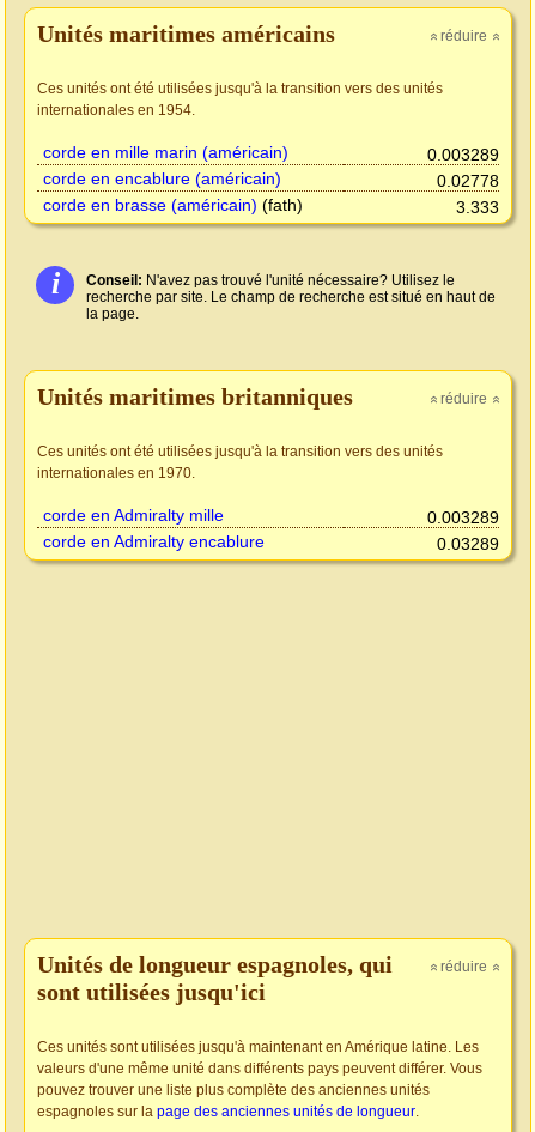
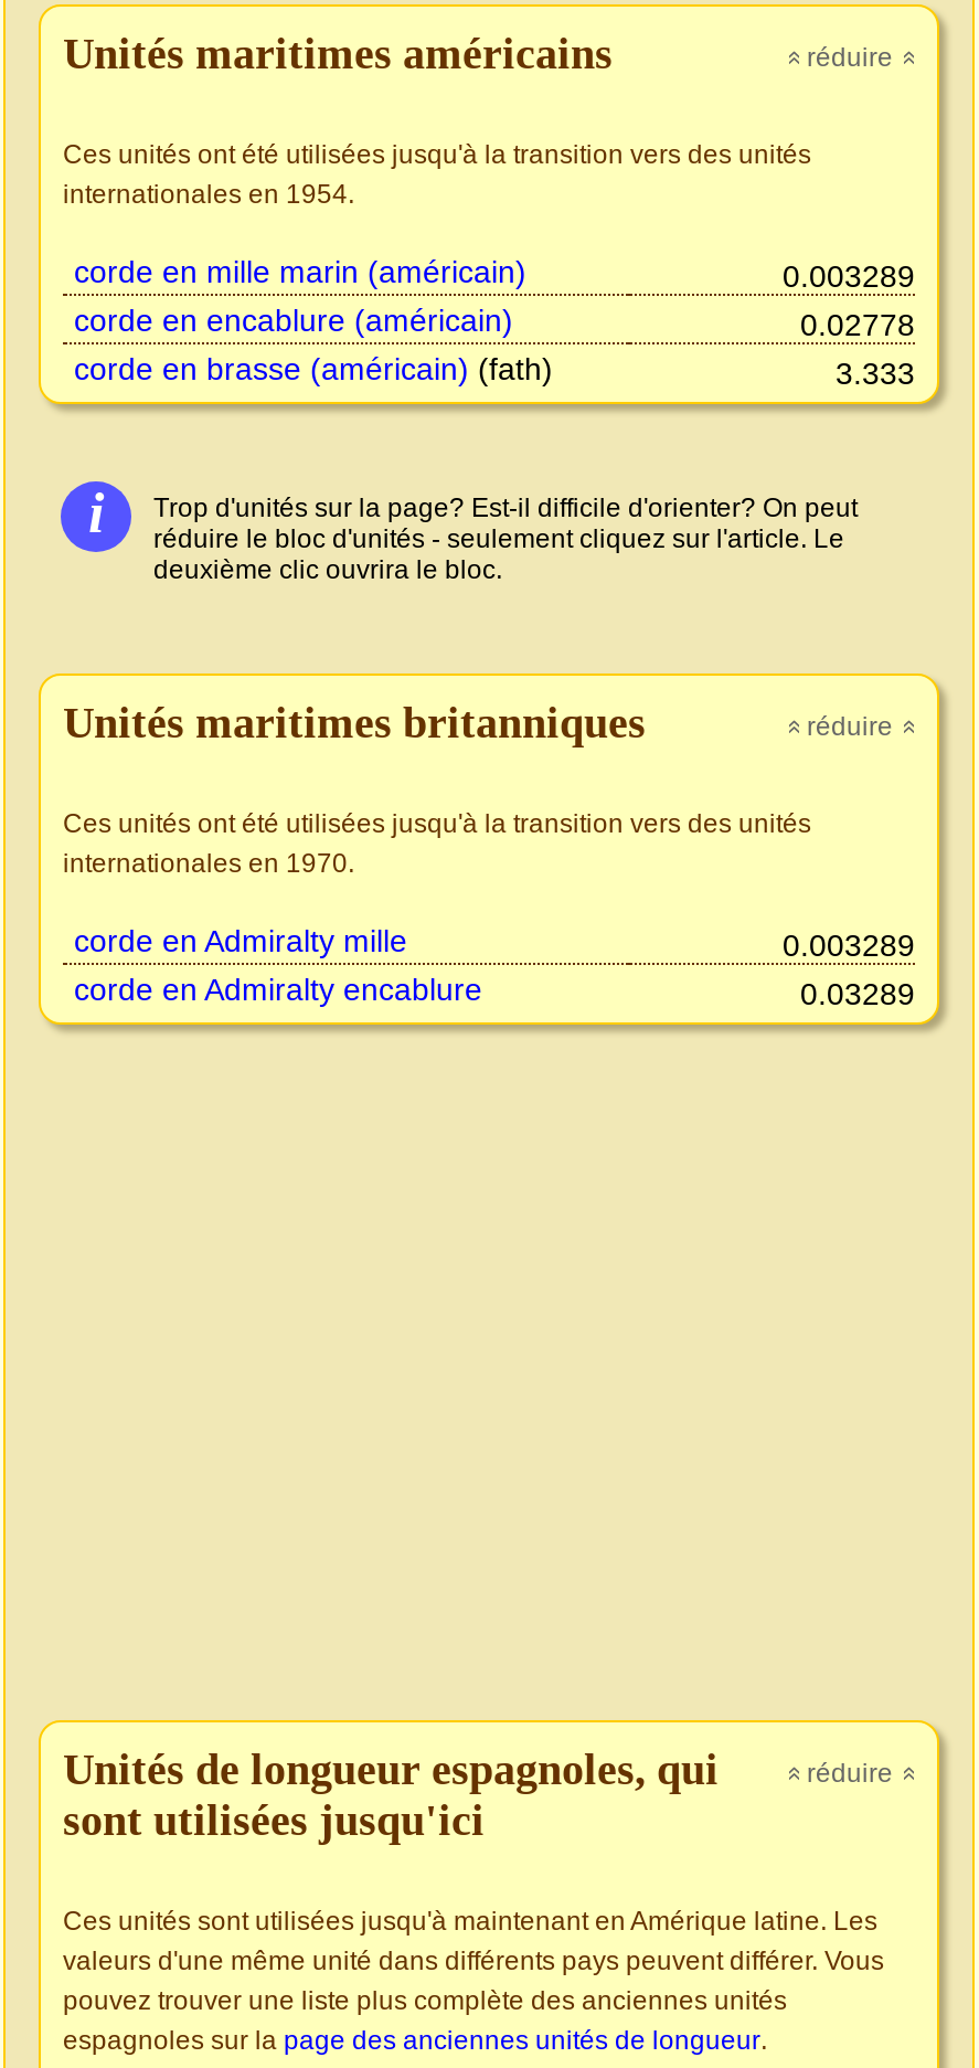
[86,272,496,322] Conseil: N'avez pas trouvé l'unité nécessaire? Utilisez le | recherche par site. Le champ de recherche est situé en haut de | la page. -> [153,492,858,585] Trop d'unités sur la page? Est-il difficile d'orienter? On peut | réduire le bloc d'unités - seulement cliquez sur l'article. Le | deuxième clic ouvrira le bloc.

